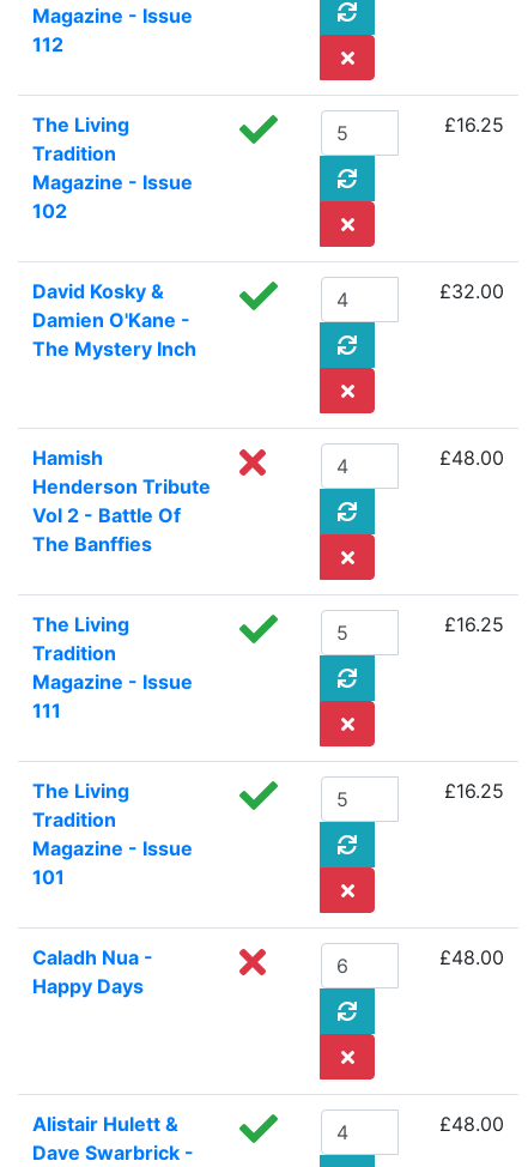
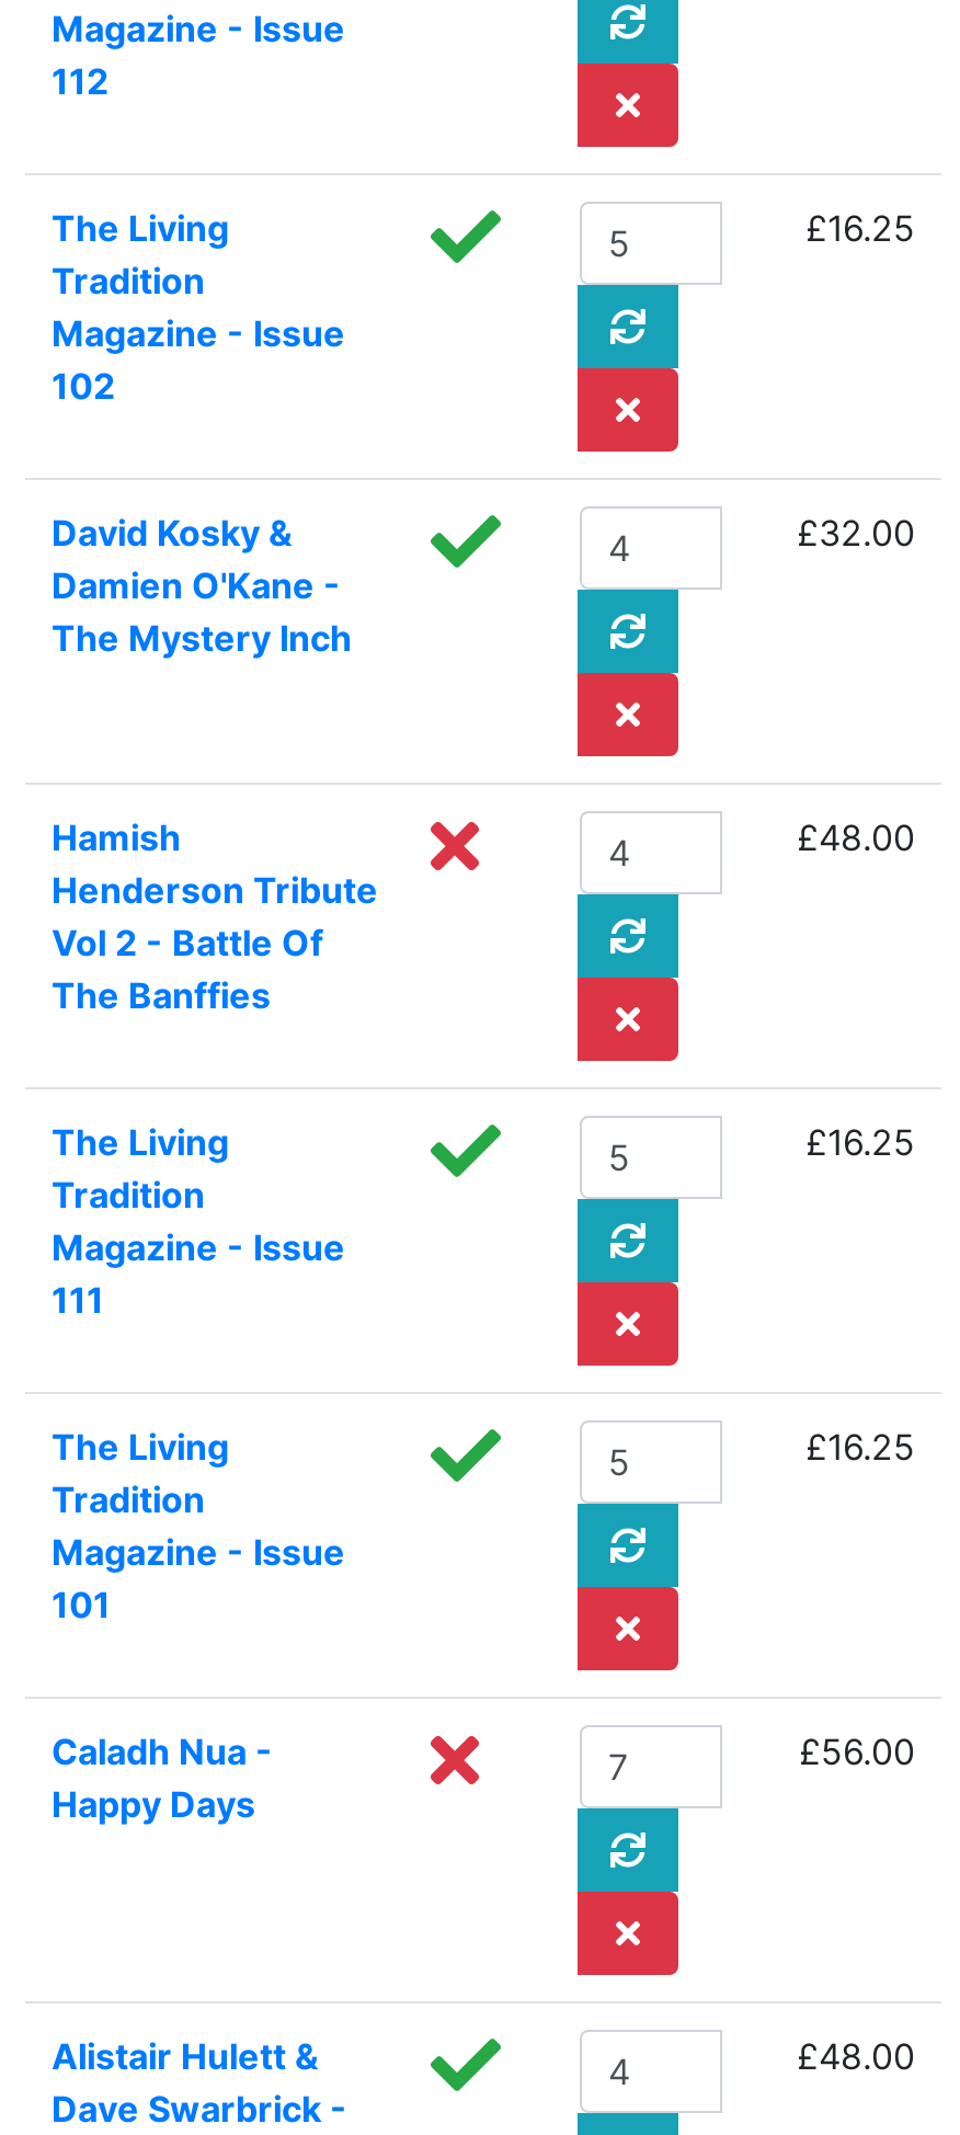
[439,945,504,969] £48.00 -> [799,1729,915,1773] £56.00

